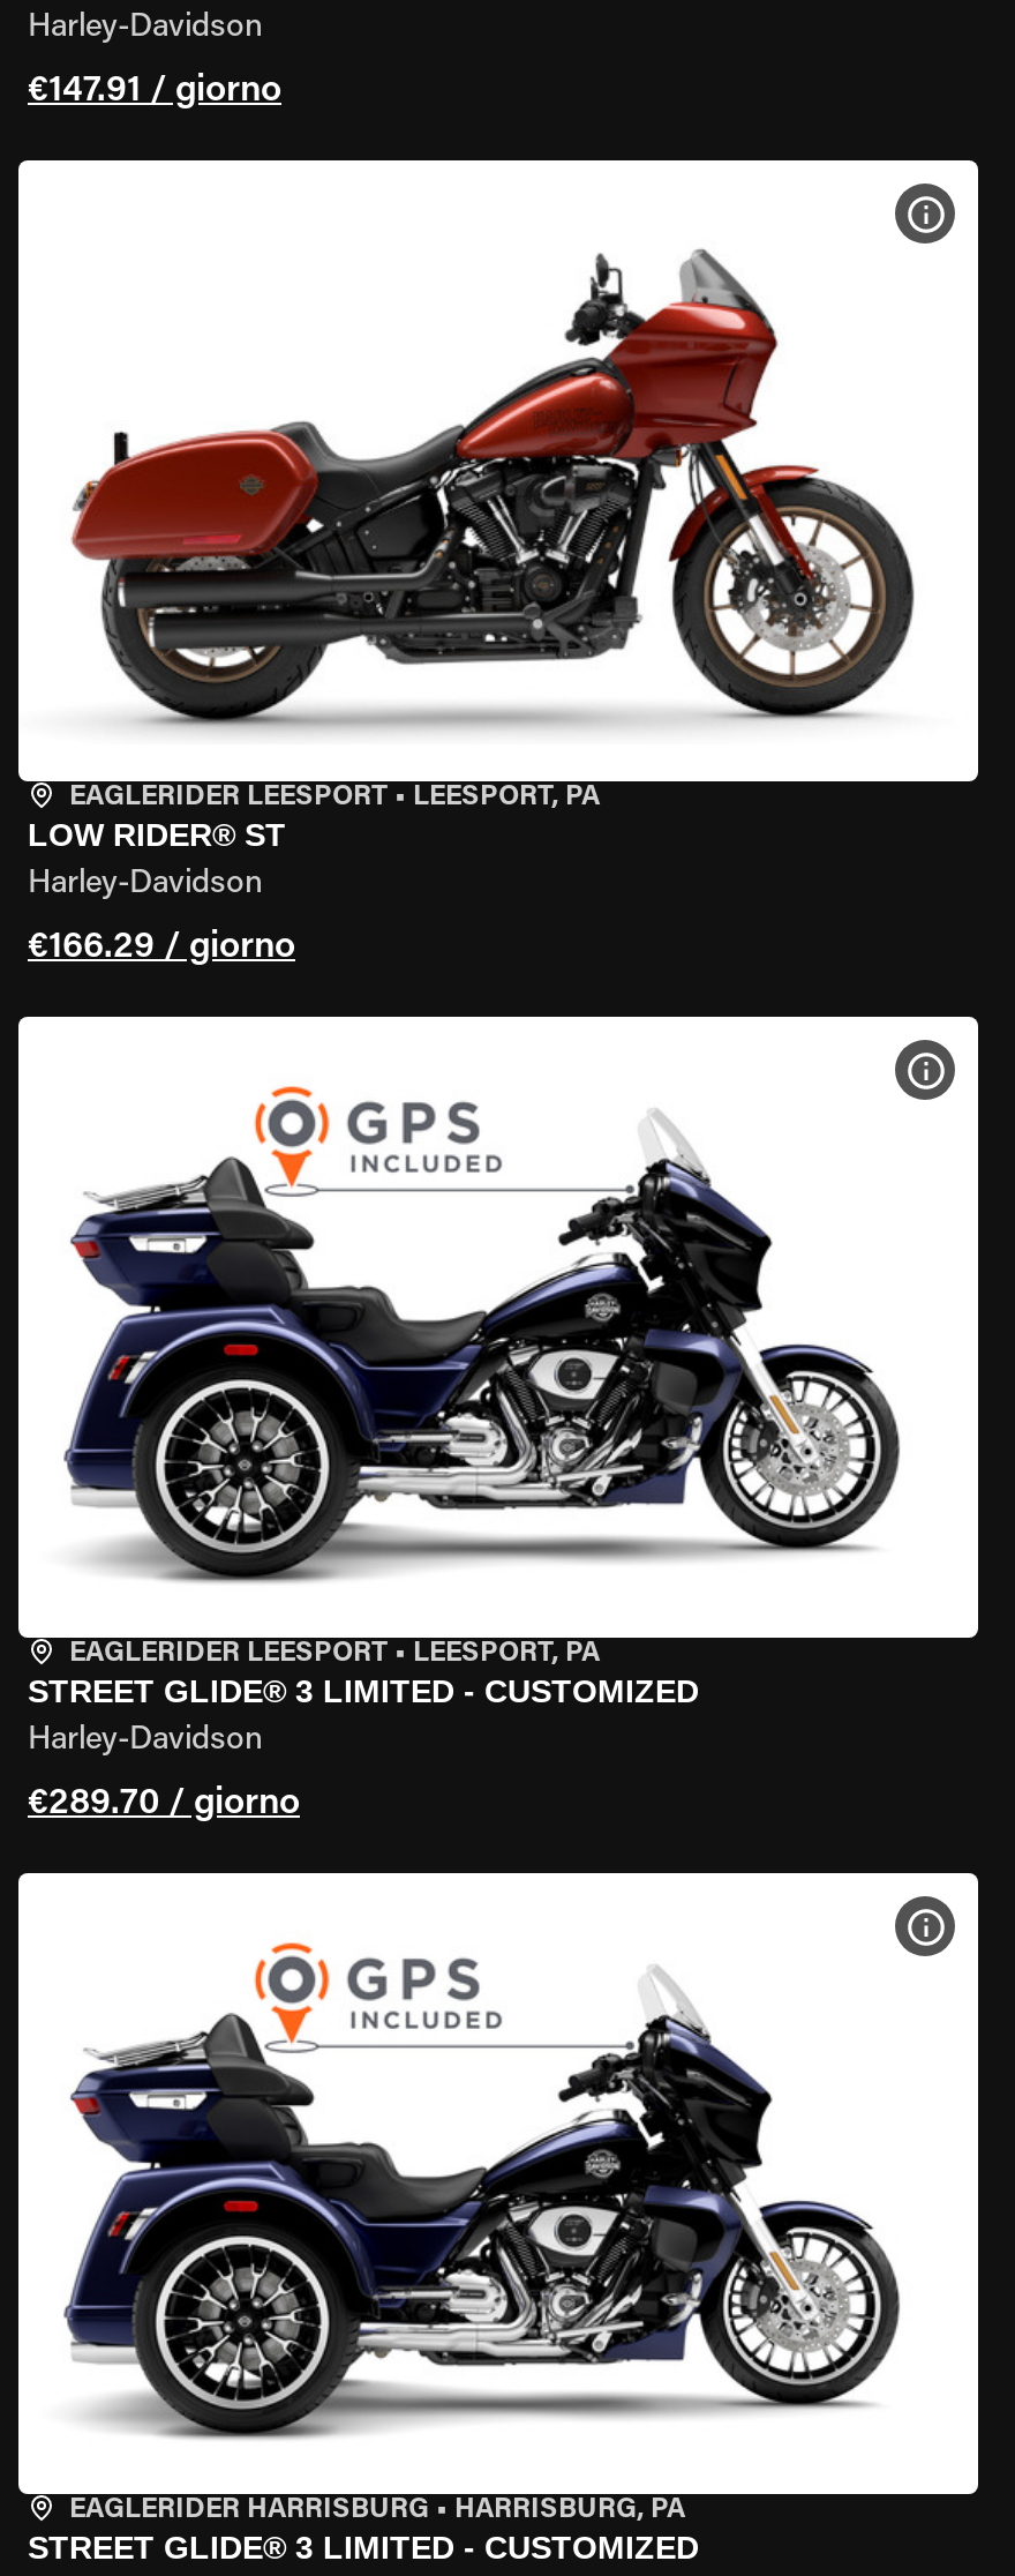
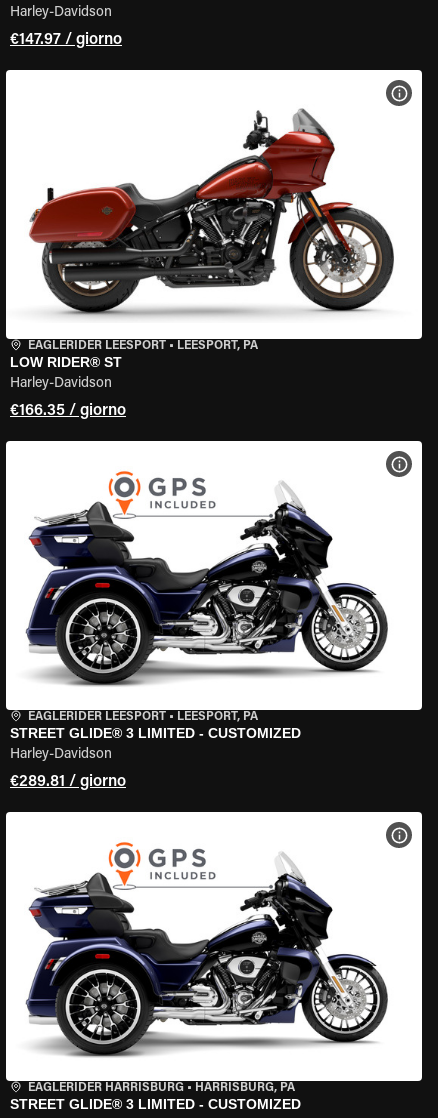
[28,73,281,110] €147.91 / giorno -> [10,32,122,48] €147.97 / giorno
[28,929,295,966] €166.29 / giorno -> [10,403,126,419] €166.35 / giorno
[28,1785,300,1822] €289.70 / giorno -> [10,774,126,790] €289.81 / giorno

